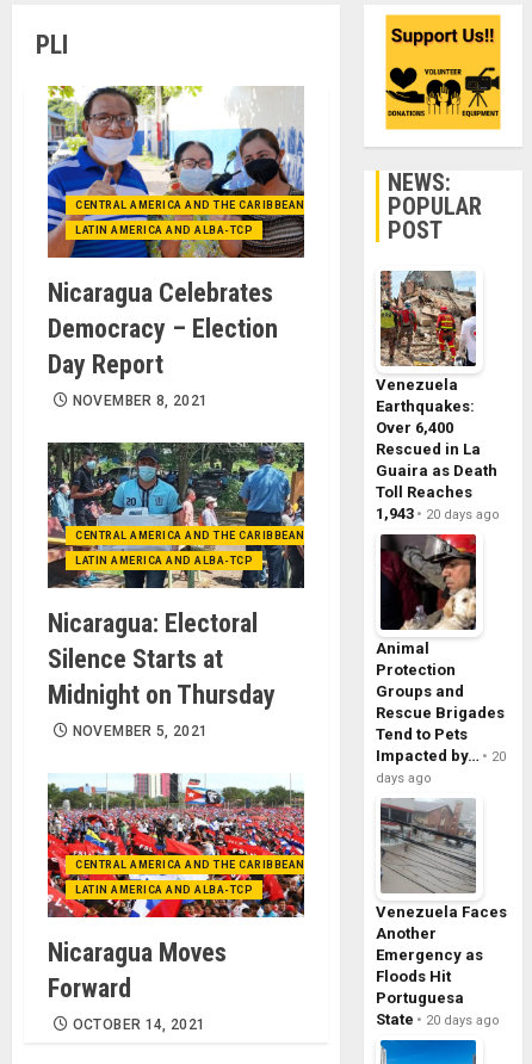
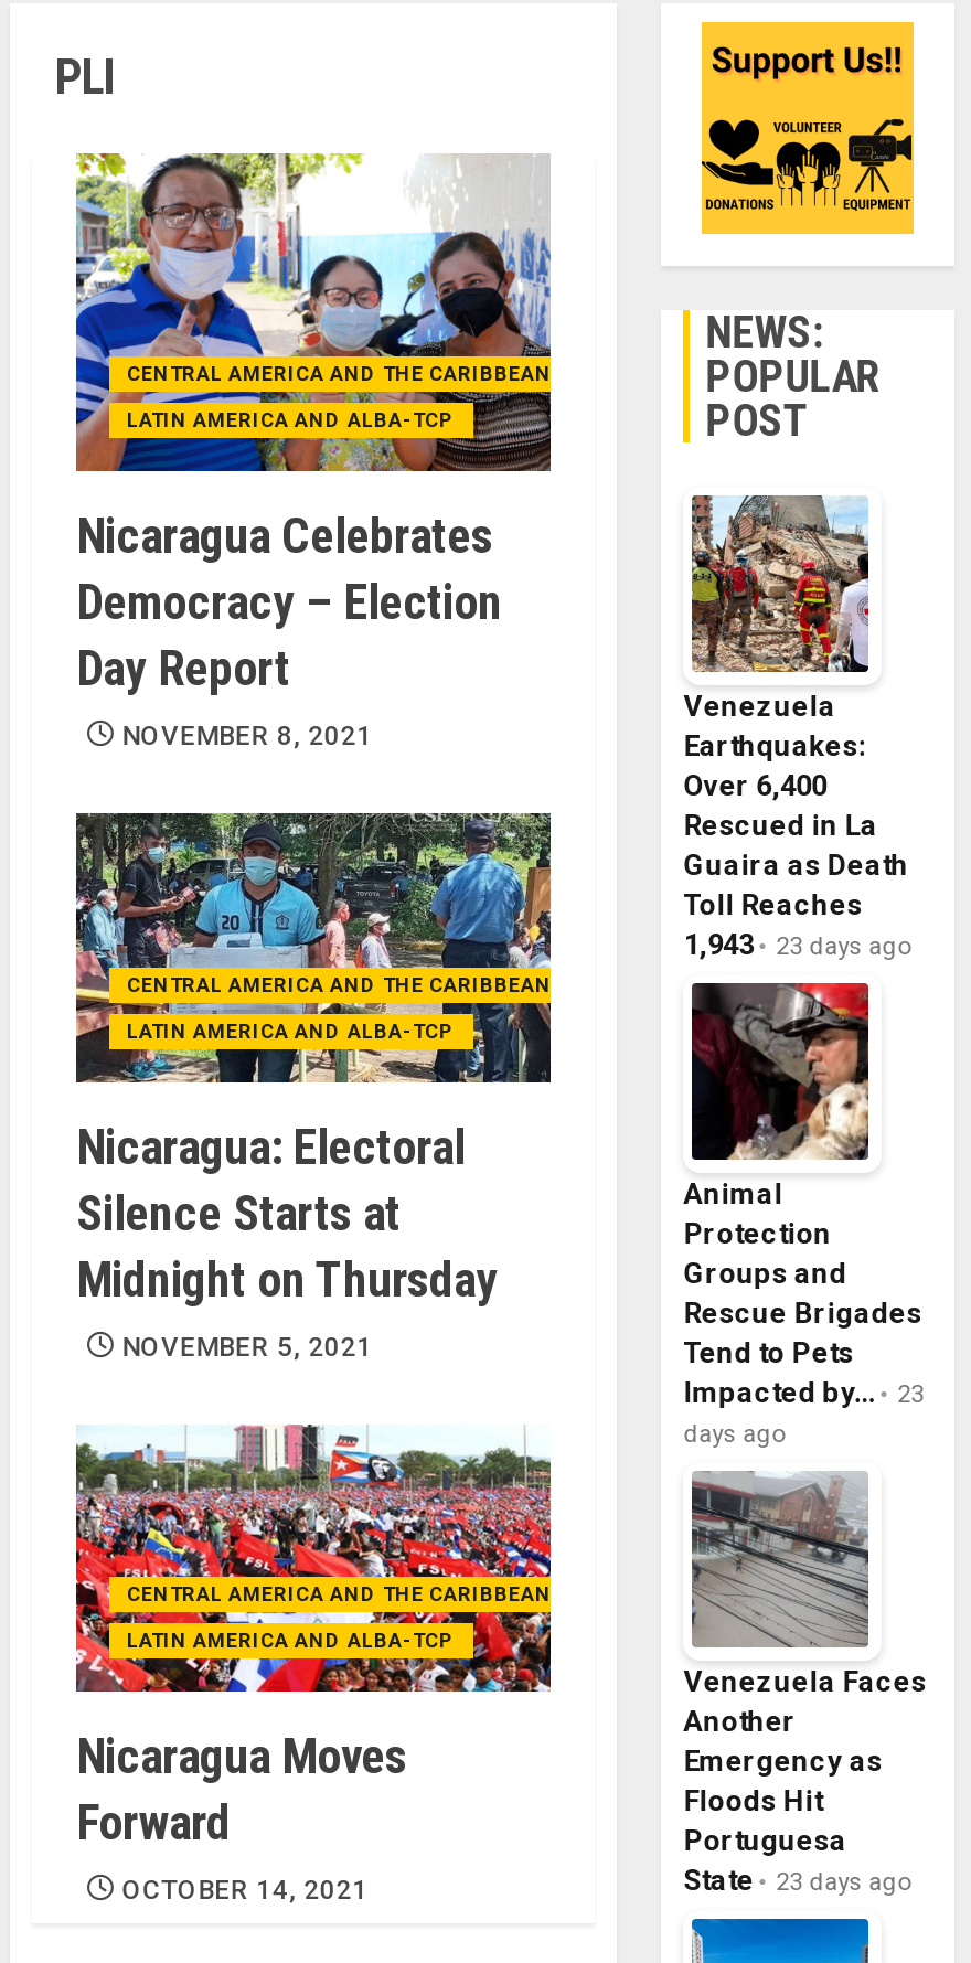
[376,505,500,522] 1,943 20 days ago -> [684,928,913,961] 1,943 23 days ago
[376,747,506,765] Impacted by… 20 -> [684,1376,924,1409] Impacted by… 23
[376,1010,500,1028] State 20 days ago -> [684,1864,913,1897] State 23 days ago

